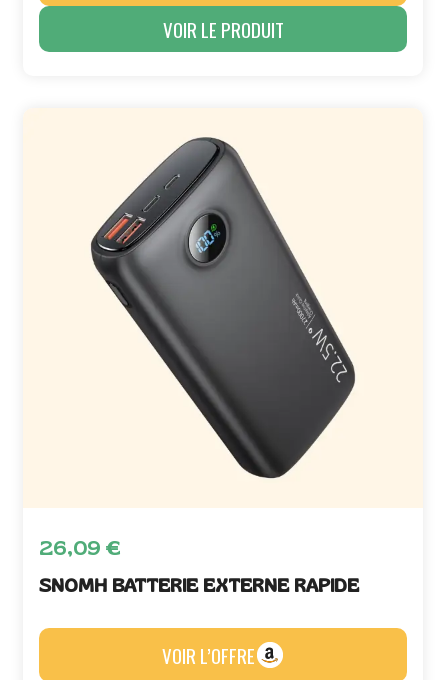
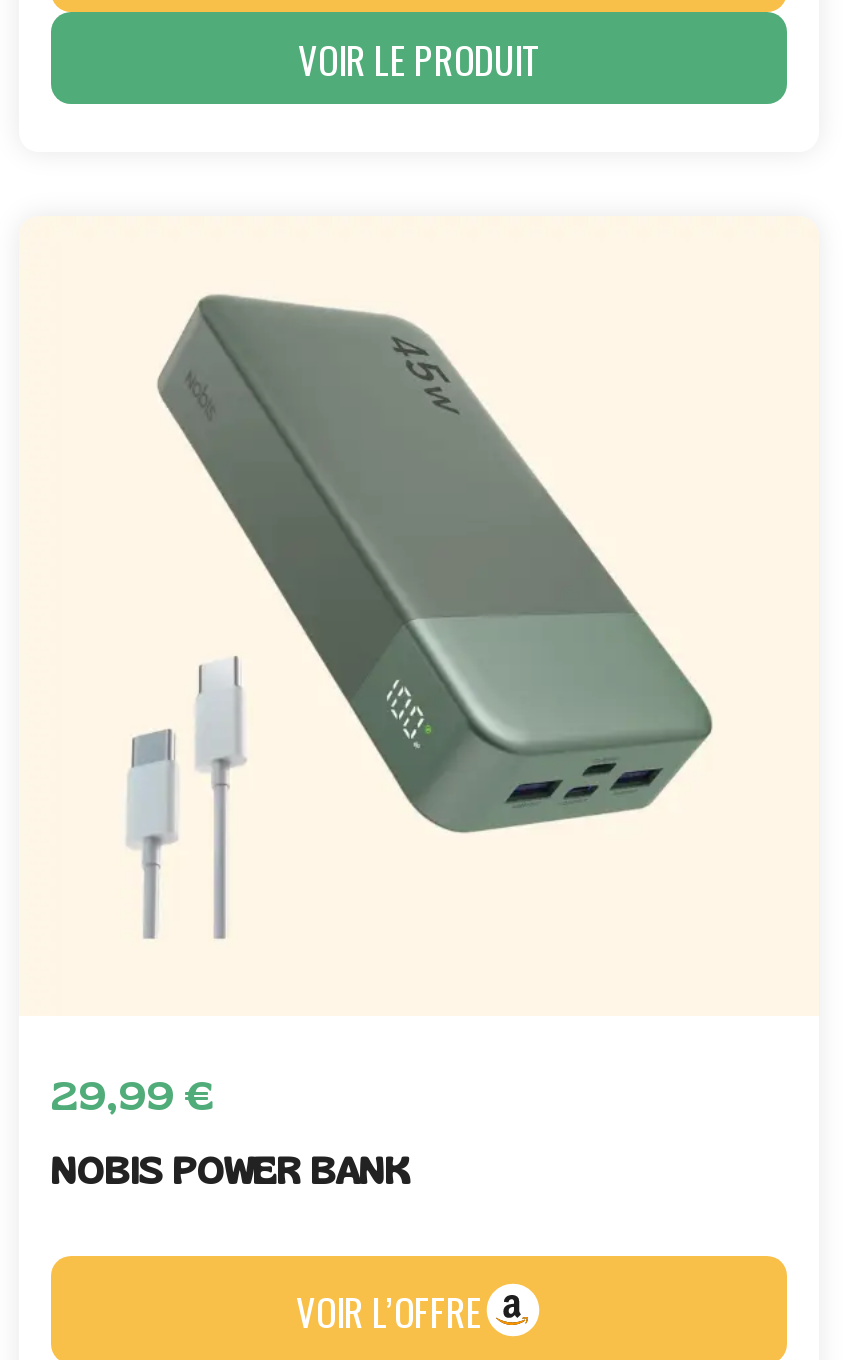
[78,136,370,479] [image] -> [125,274,715,958] [image]
[39,536,121,560] 26,09 € -> [51,1072,215,1120] 29,99 €
[39,575,359,596] SNOMH BATTERIE EXTERNE RAPIDE -> [51,1150,411,1192] NOBIS POWER BANK

